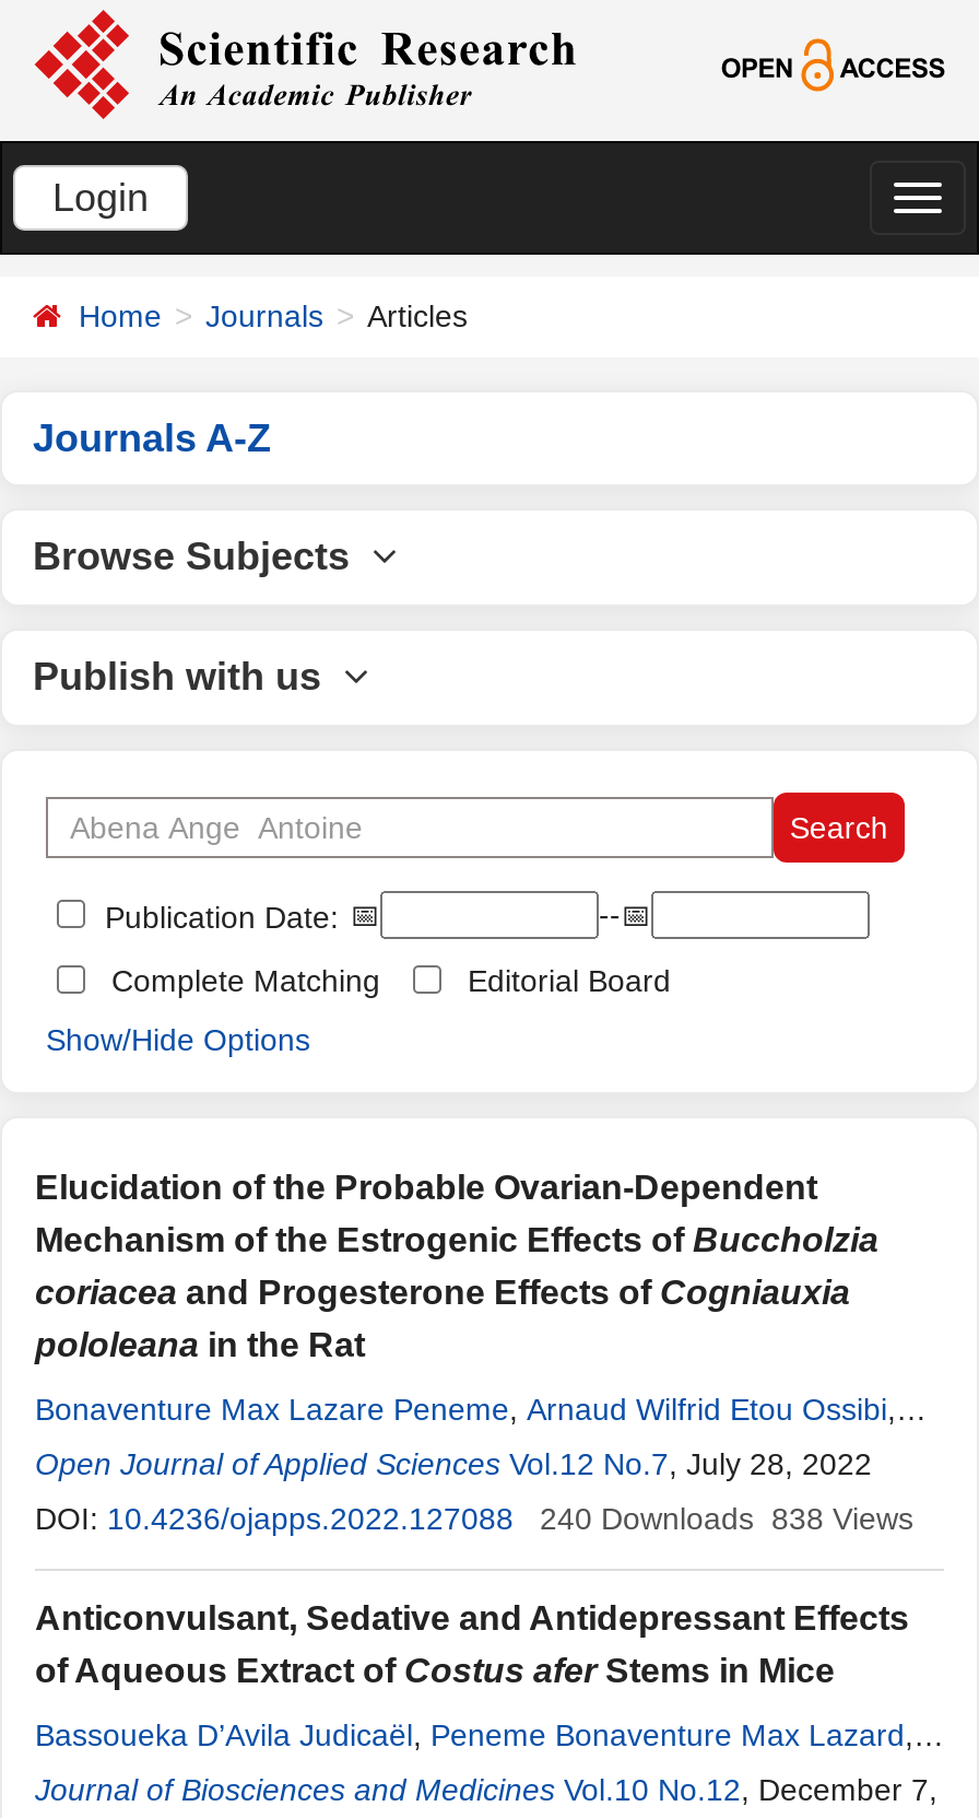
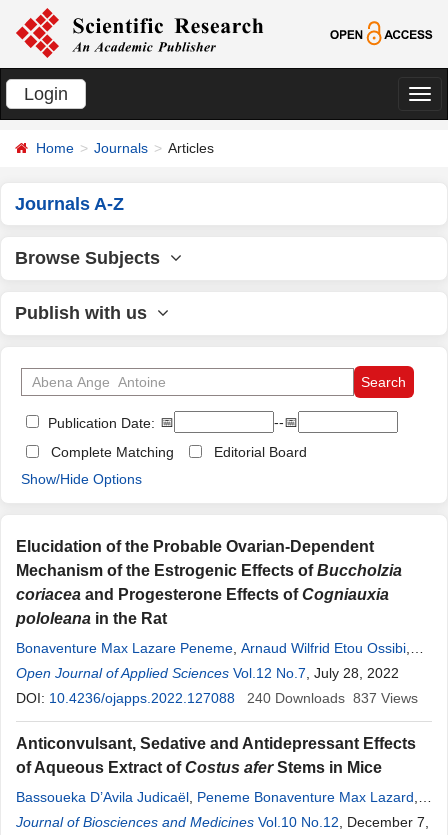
[540,1501,913,1536] 240 Downloads 838 Views -> [247,690,418,706] 240 Downloads 837 Views

